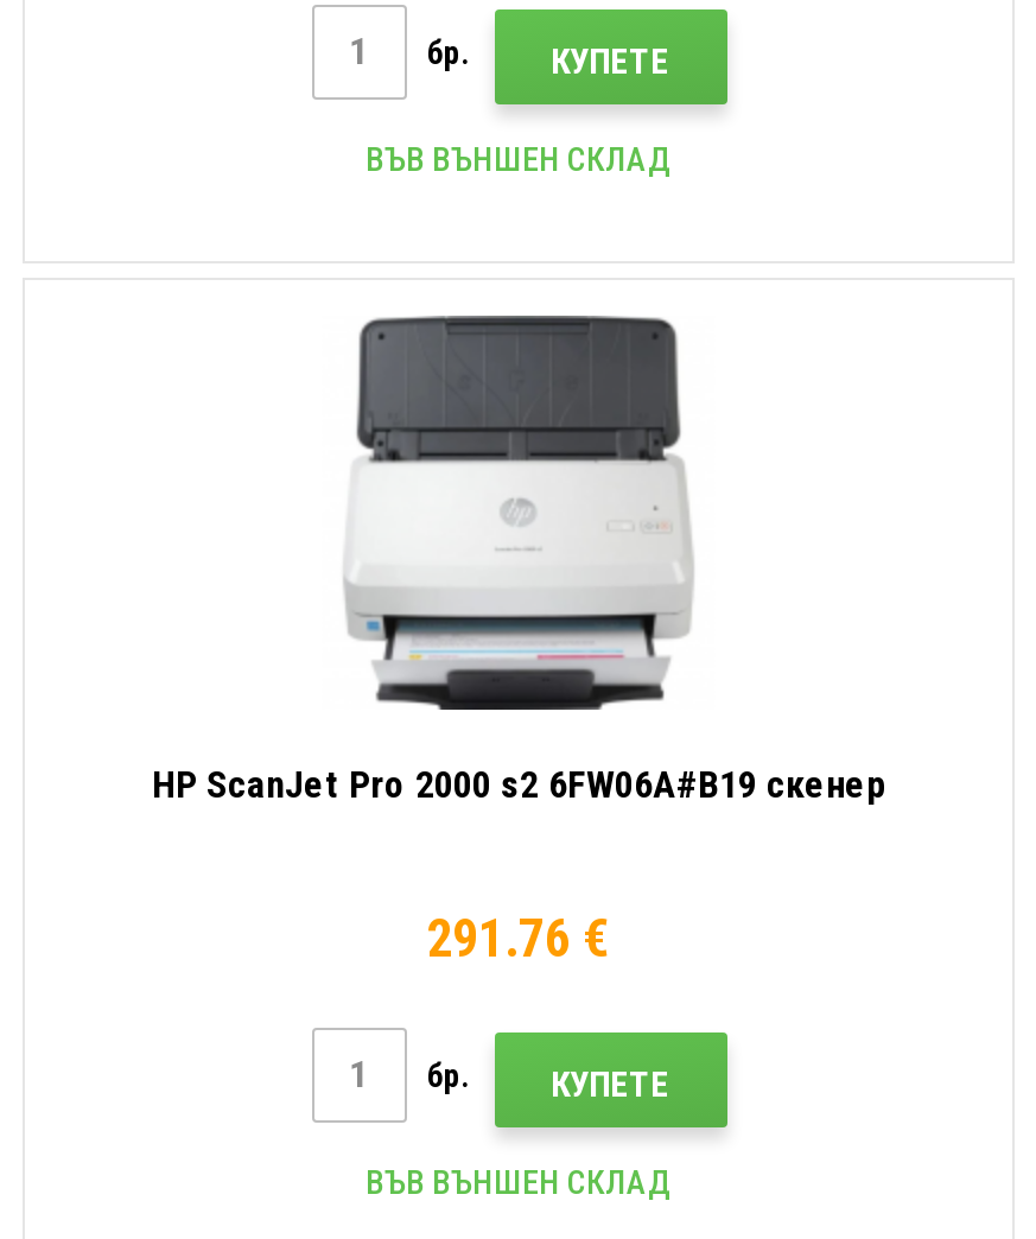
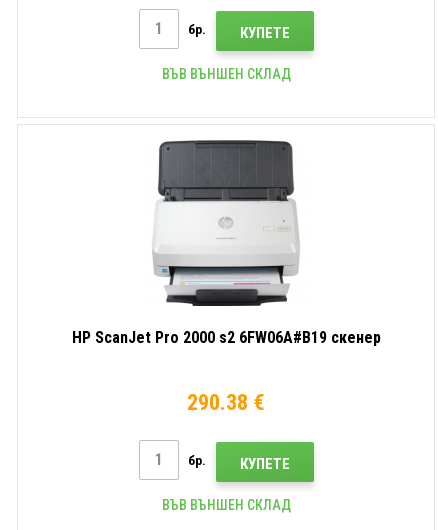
[426,909,611,968] 291.76 € -> [187,390,265,415] 290.38 €

